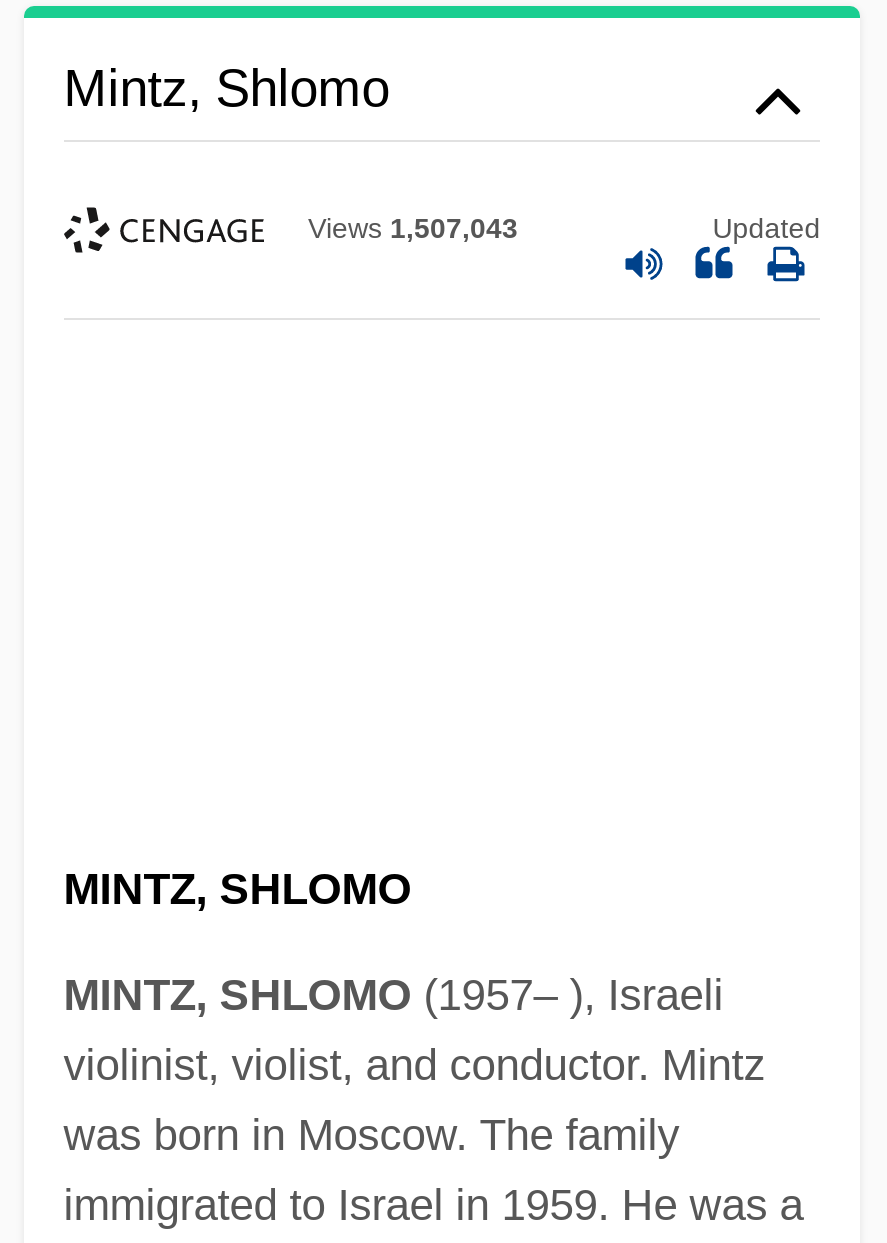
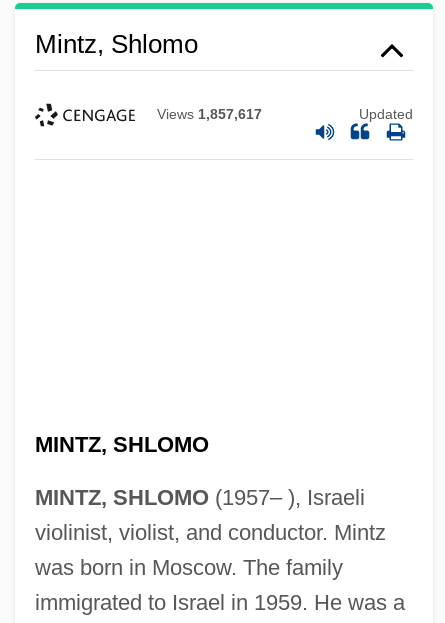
[308,213,518,245] Views 1,507,043 -> [157,106,262,122] Views 1,857,617

